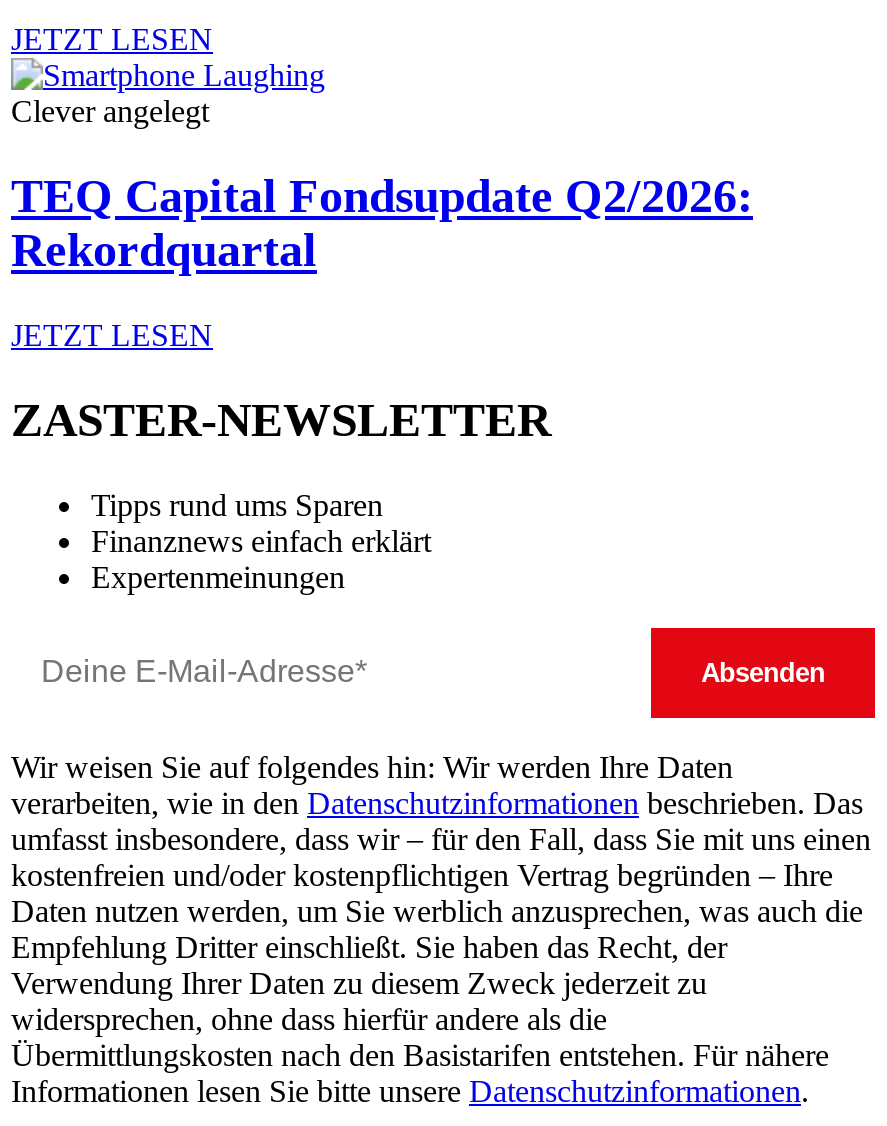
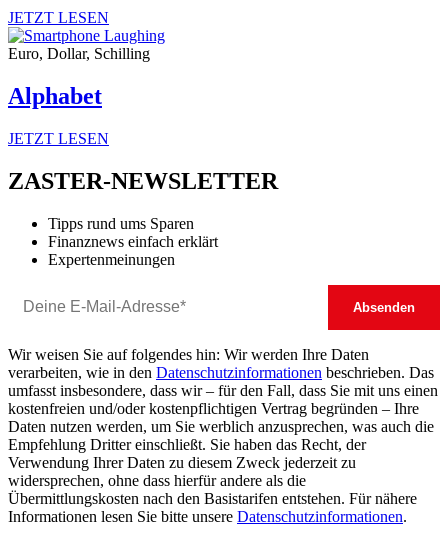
[11,94,209,128] Clever angelegt -> [8,45,150,62] Euro, Dollar, Schilling
[11,170,753,276] TEQ Capital Fondsupdate Q2/2026: | Rekordquartal -> [8,83,102,109] Alphabet

